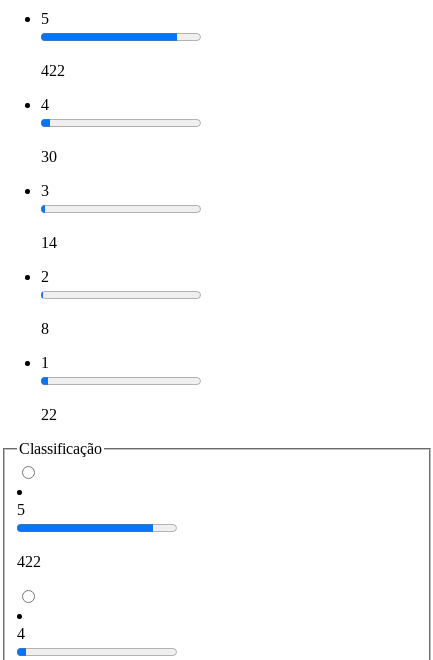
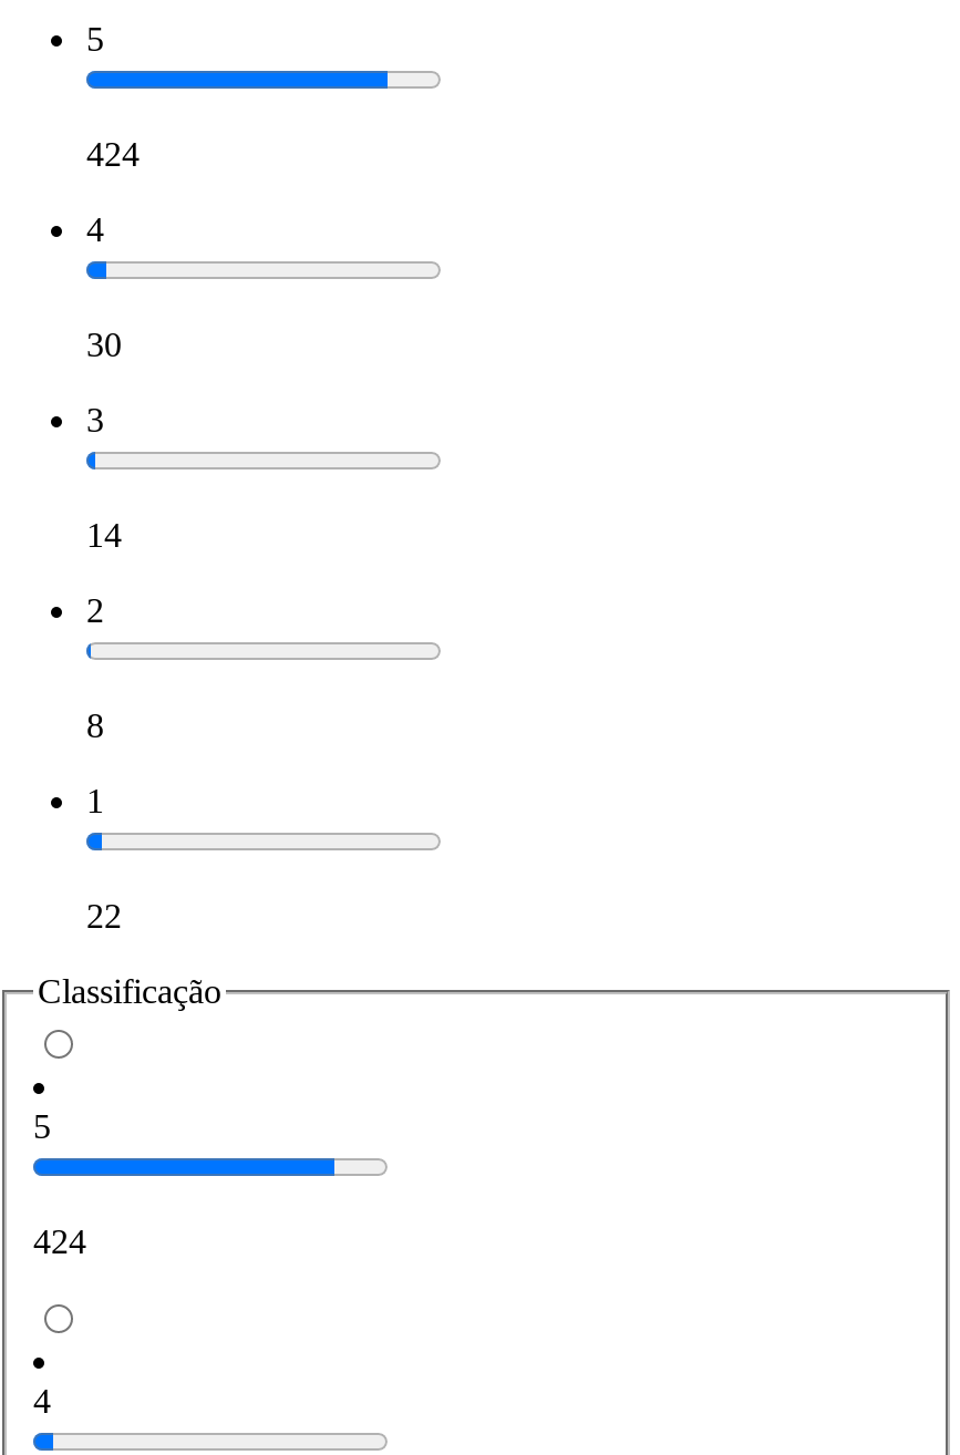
[41,61,65,78] 422 -> [86,134,140,172] 424
[17,553,41,570] 422 -> [33,1223,86,1260] 424

